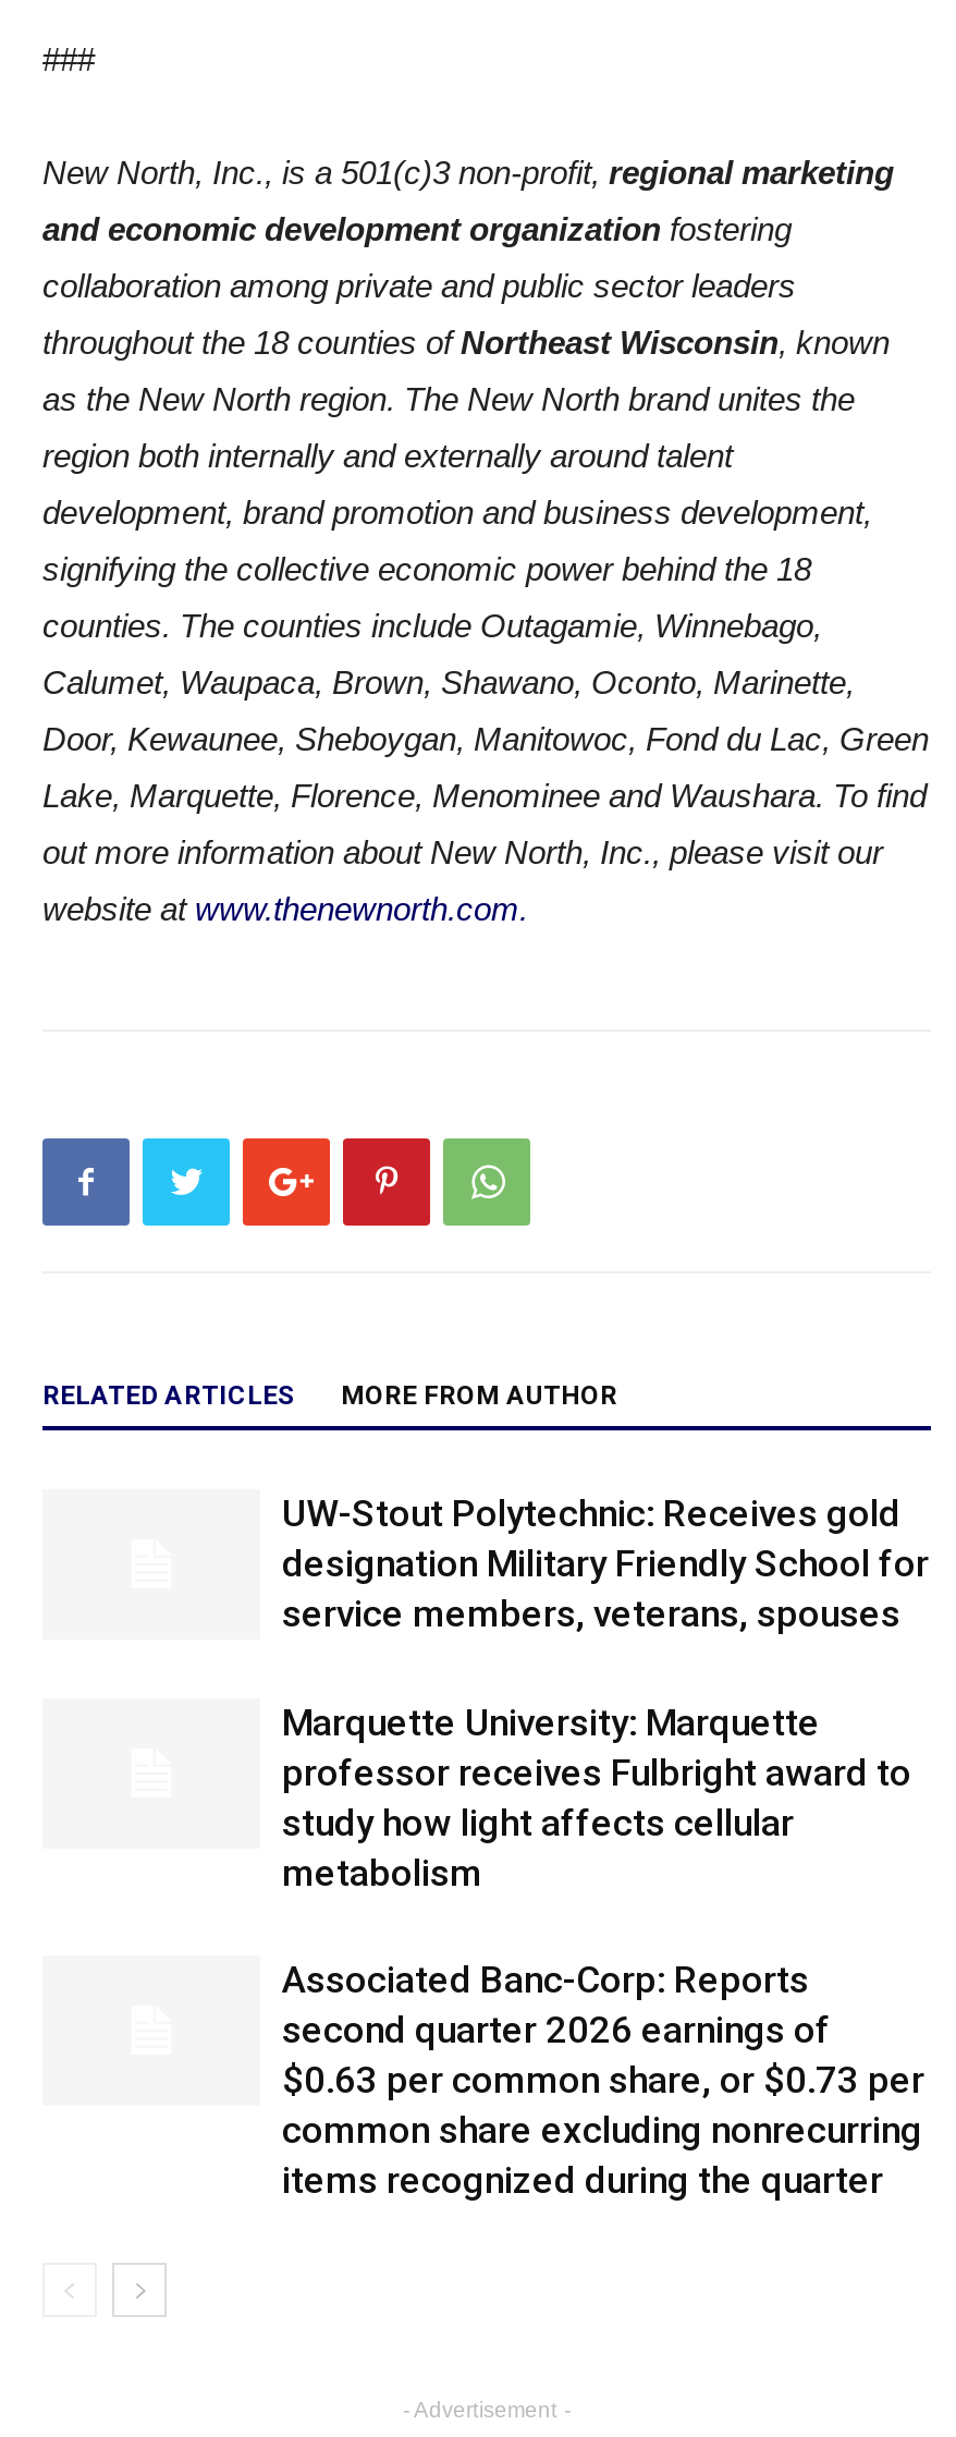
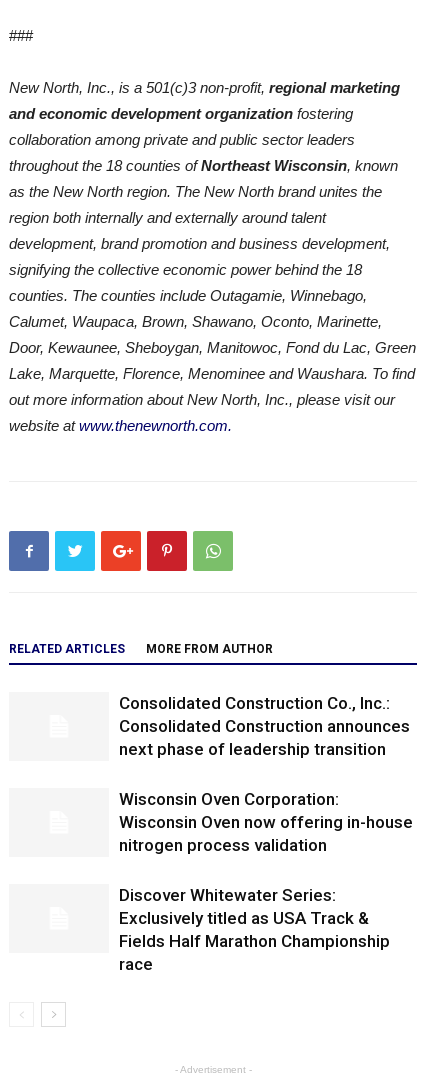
[282,1491,929,1635] UW-Stout Polytechnic: Receives gold | designation Military Friendly School for | service members, veterans, spouses -> [119,693,410,759] Consolidated Construction Co., Inc.: | Consolidated Construction announces | next phase of leadership transition
[282,1701,911,1894] Marquette University: Marquette | professor receives Fulbright award to | study how light affects cellular | metabolism -> [119,789,413,855] Wisconsin Oven Corporation: | Wisconsin Oven now offering in-house | nitrogen process validation
[282,1958,924,2202] Associated Banc-Corp: Reports | second quarter 2026 earnings of | $0.63 per common share, or $0.73 per | common share excluding nonrecurring | items recognized during the quarter -> [119,885,390,974] Discover Whitewater Series: | Exclusively titled as USA Track & | Fields Half Marathon Championship | race

